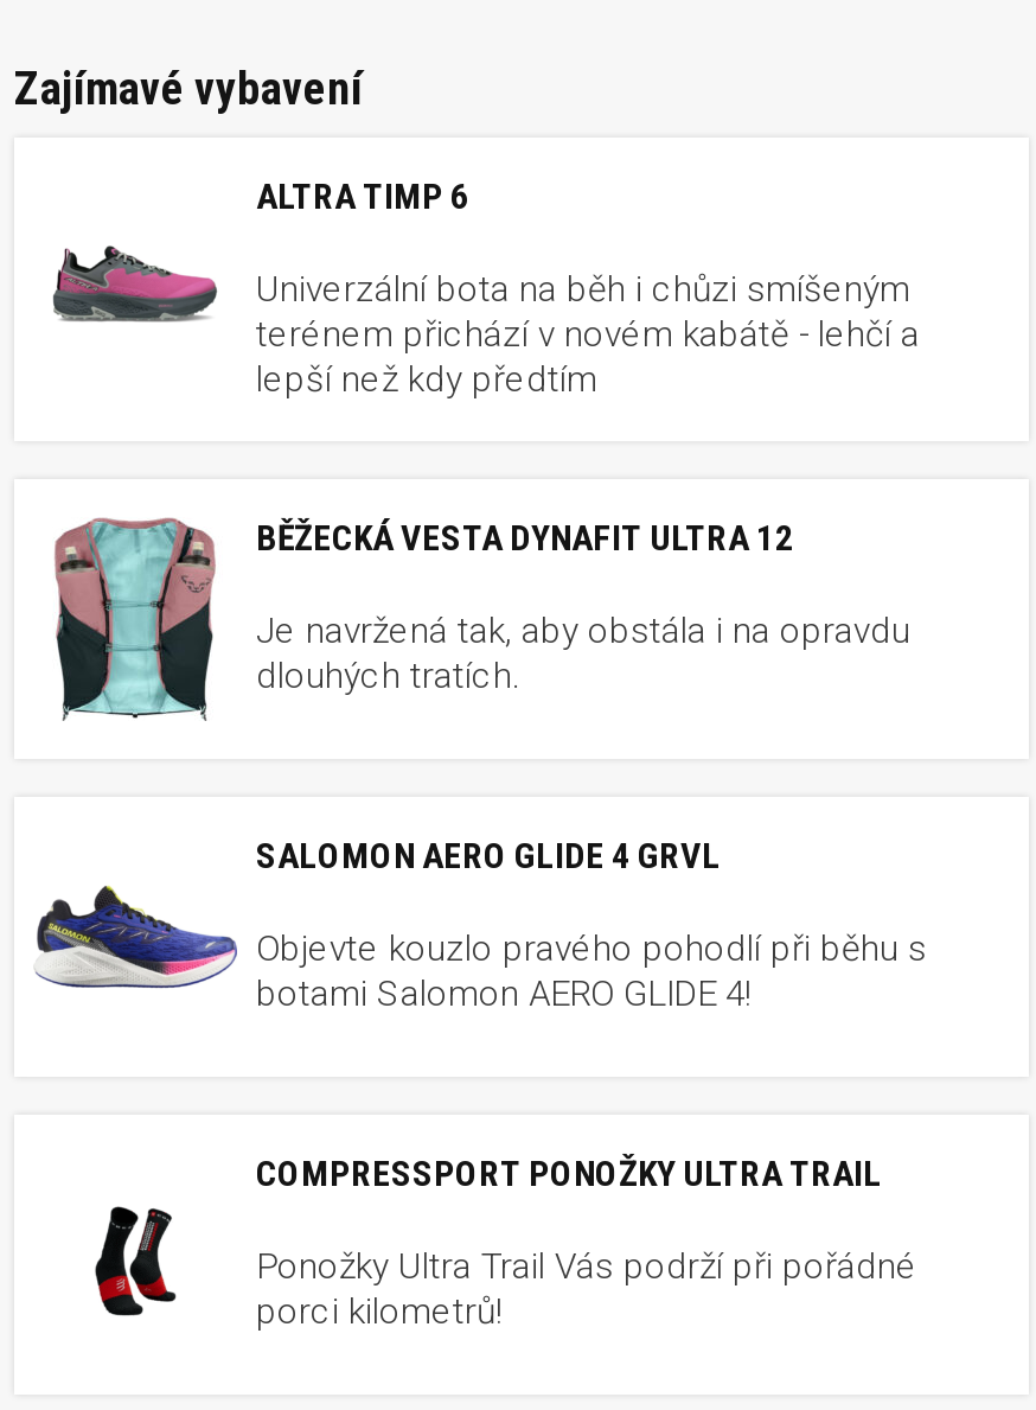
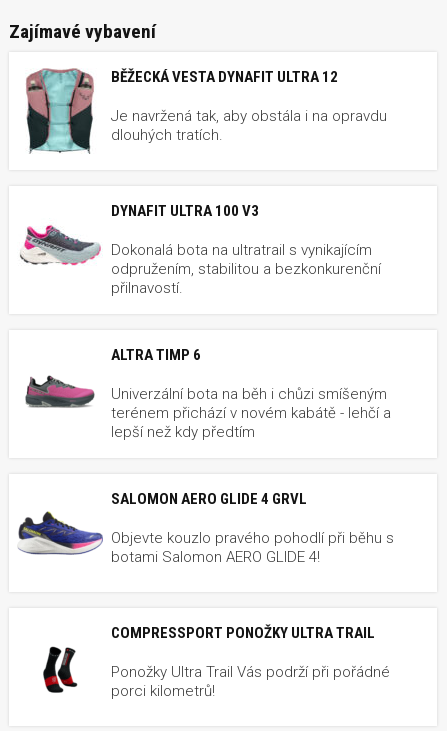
none -> [19,202,381,297] [image] | DYNAFIT ULTRA 100 V3 | Dokonalá bota na ultratrail s vynikajícím | odpružením, stabilitou a bezkonkurenční | přilnavostí.
moved [52,175,920,401] -> [25,346,391,441]: [image] | ALTRA TIMP 6 | Univerzální bota na běh i chůzi smíšeným | terénem přichází v novém kabátě - lehčí a | lepší než kdy předtím
moved [52,517,910,721] -> [25,68,387,154]: [image] | BĚŽECKÁ VESTA DYNAFIT ULTRA 12 | Je navržená tak, aby obstála i na opravdu | dlouhých tratích.

